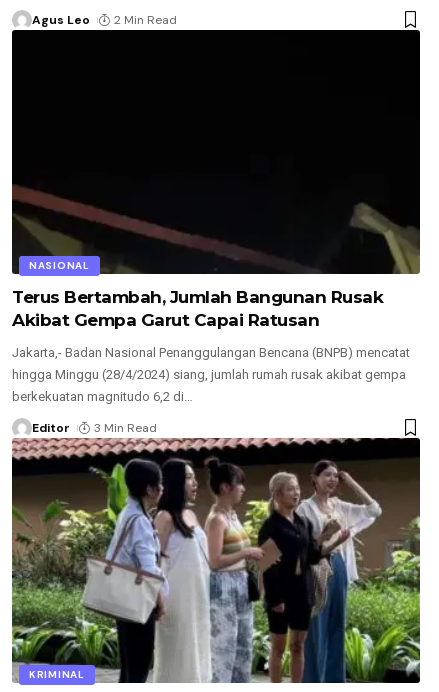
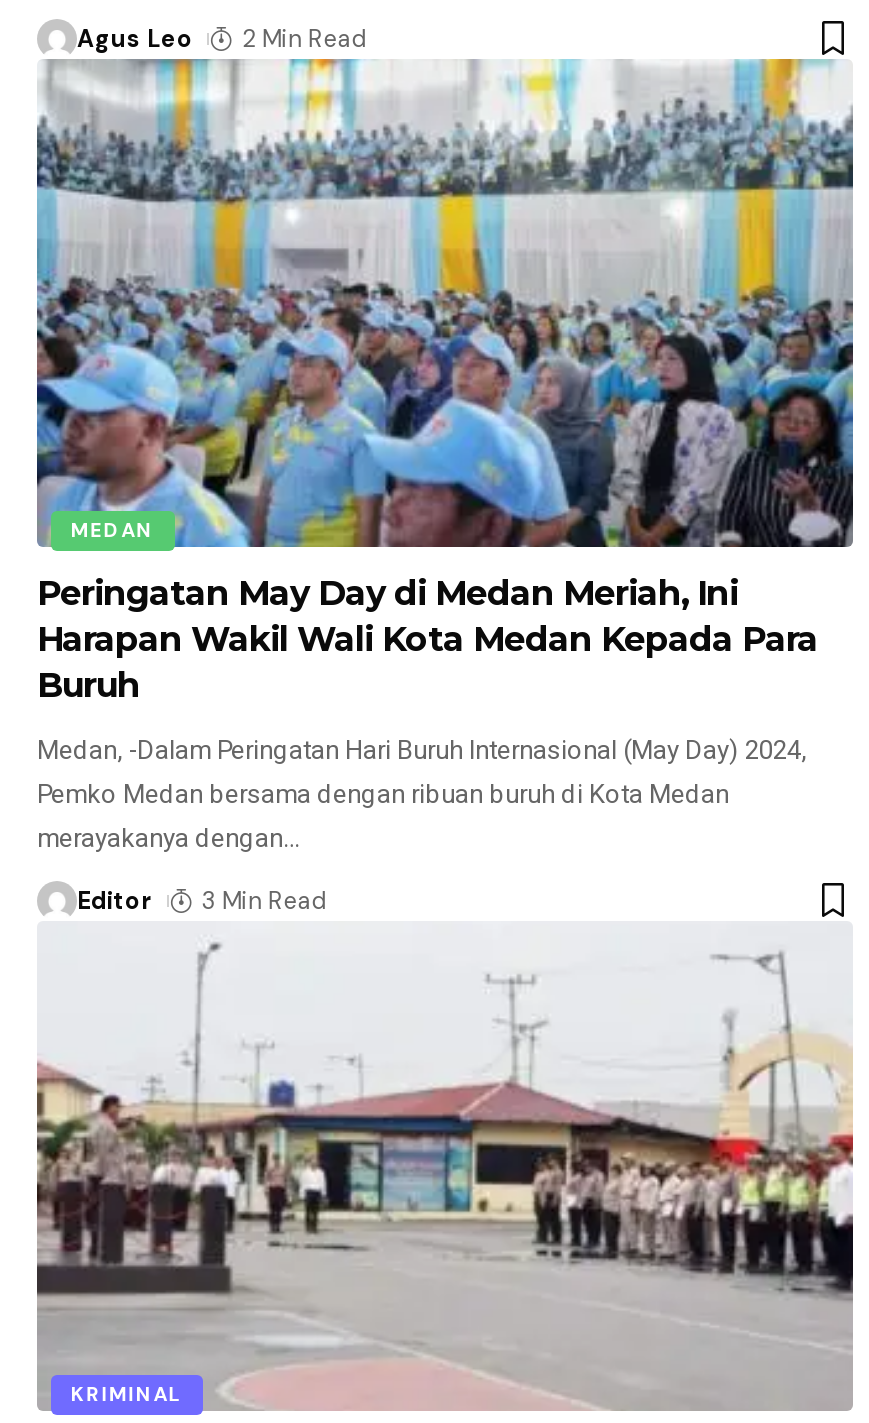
[11,29,421,274] [image] | NASIONAL -> [35,57,855,549] [image] | MEDAN
[12,287,383,330] Terus Bertambah, Jumlah Bangunan Rusak | Akibat Gempa Garut Capai Ratusan -> [37,574,818,706] Peringatan May Day di Medan Meriah, Ini | Harapan Wakil Wali Kota Medan Kepada Para | Buruh
[12,345,413,360] Jakarta,- Badan Nasional Penanggulangan Bencana (BNPB) mencatat -> [37,736,807,766] Medan, -Dalam Peringatan Hari Buruh Internasional (May Day) 2024,
[12,367,406,382] hingga Minggu (28/4/2024) siang, jumlah rumah rusak akibat gempa -> [37,780,729,810] Pemko Medan bersama dengan ribuan buruh di Kota Medan
[12,389,193,404] berkekuatan magnitudo 6,2 di… -> [37,824,301,854] merayakanya dengan…
[11,437,421,684] [image] -> [37,921,855,1411] [image]

